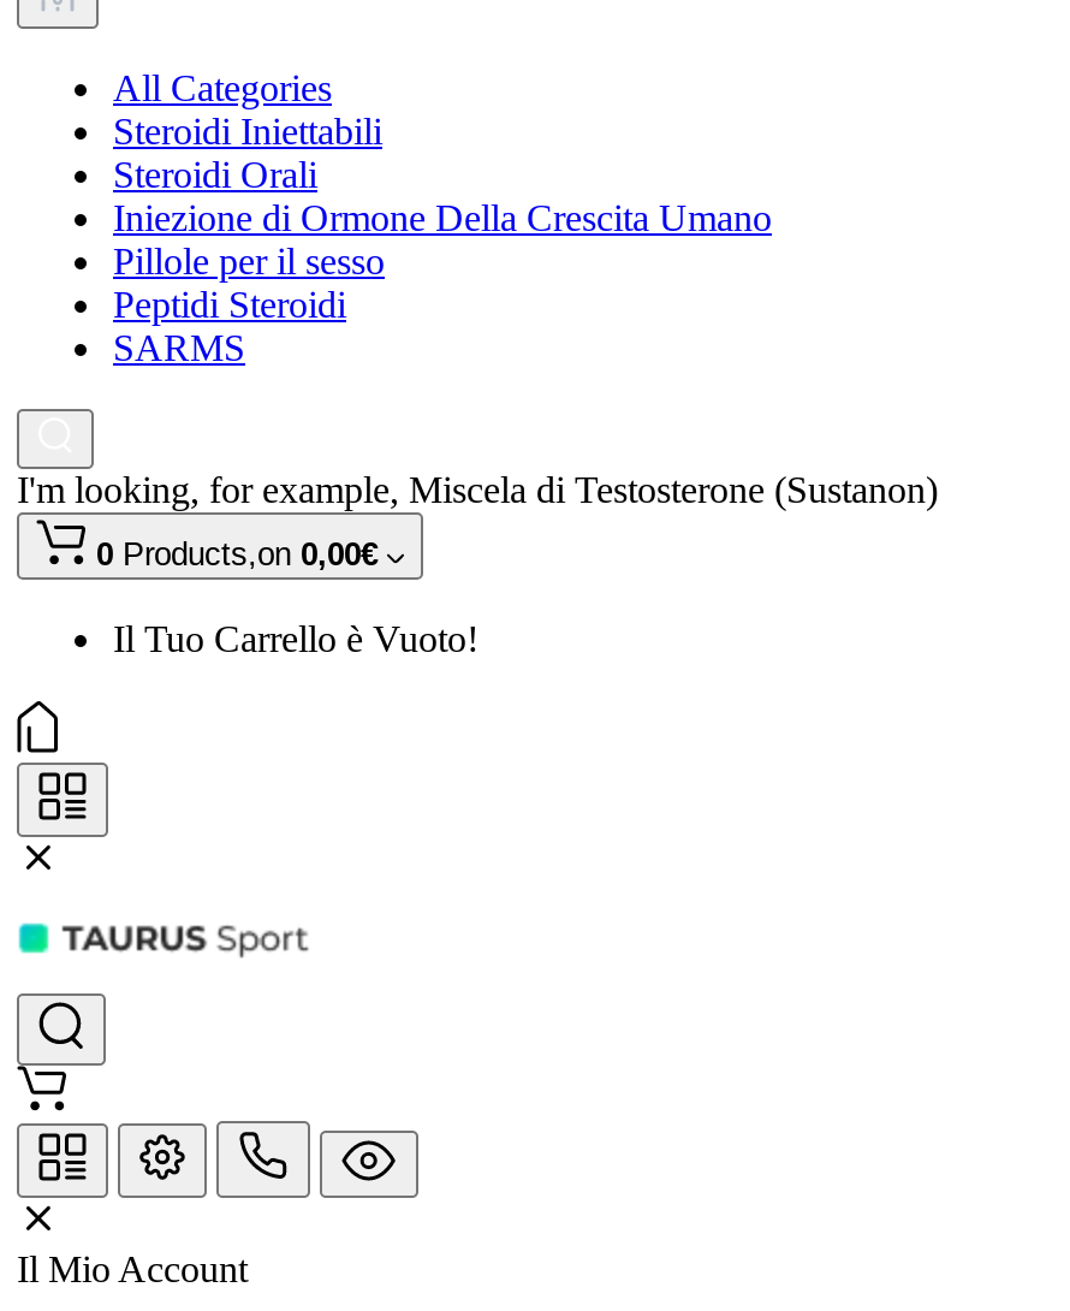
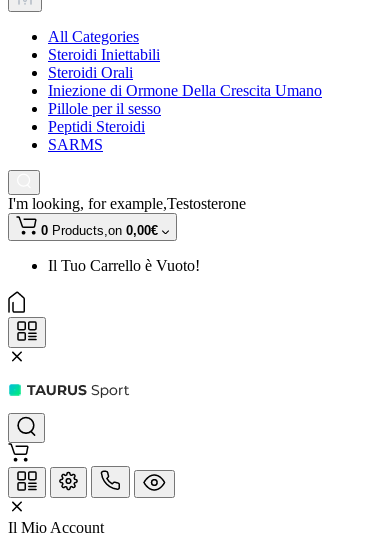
[17,469,938,510] I'm looking, for example, Miscela di Testosterone (Sustanon) -> [8,195,246,212] I'm looking, for example, Testosterone

